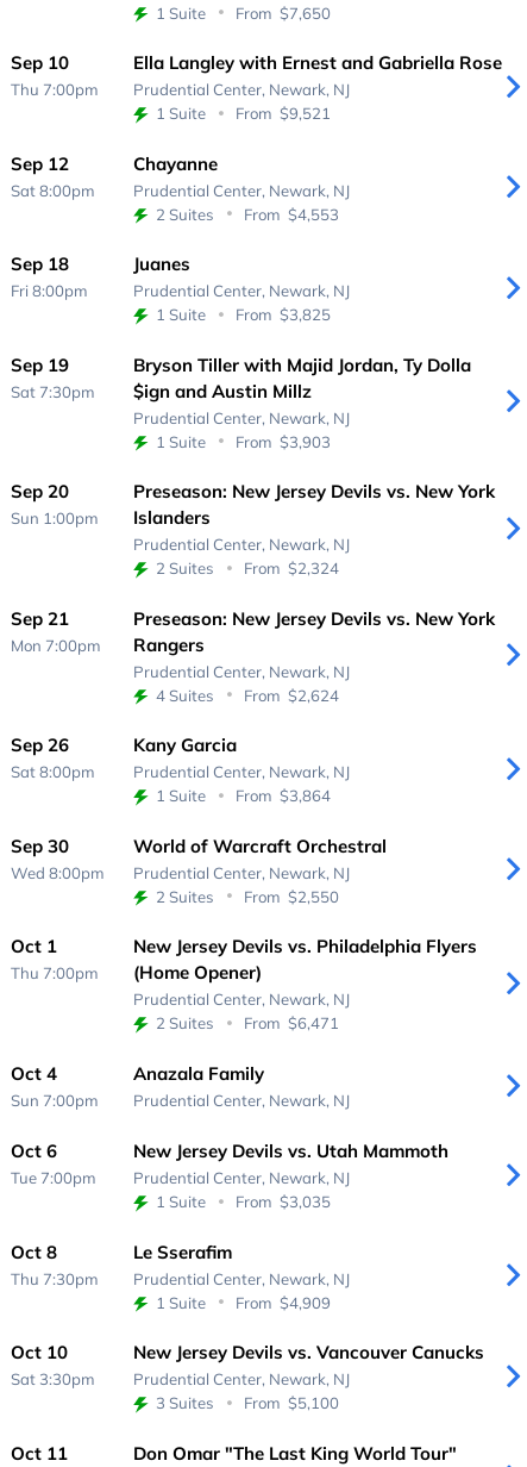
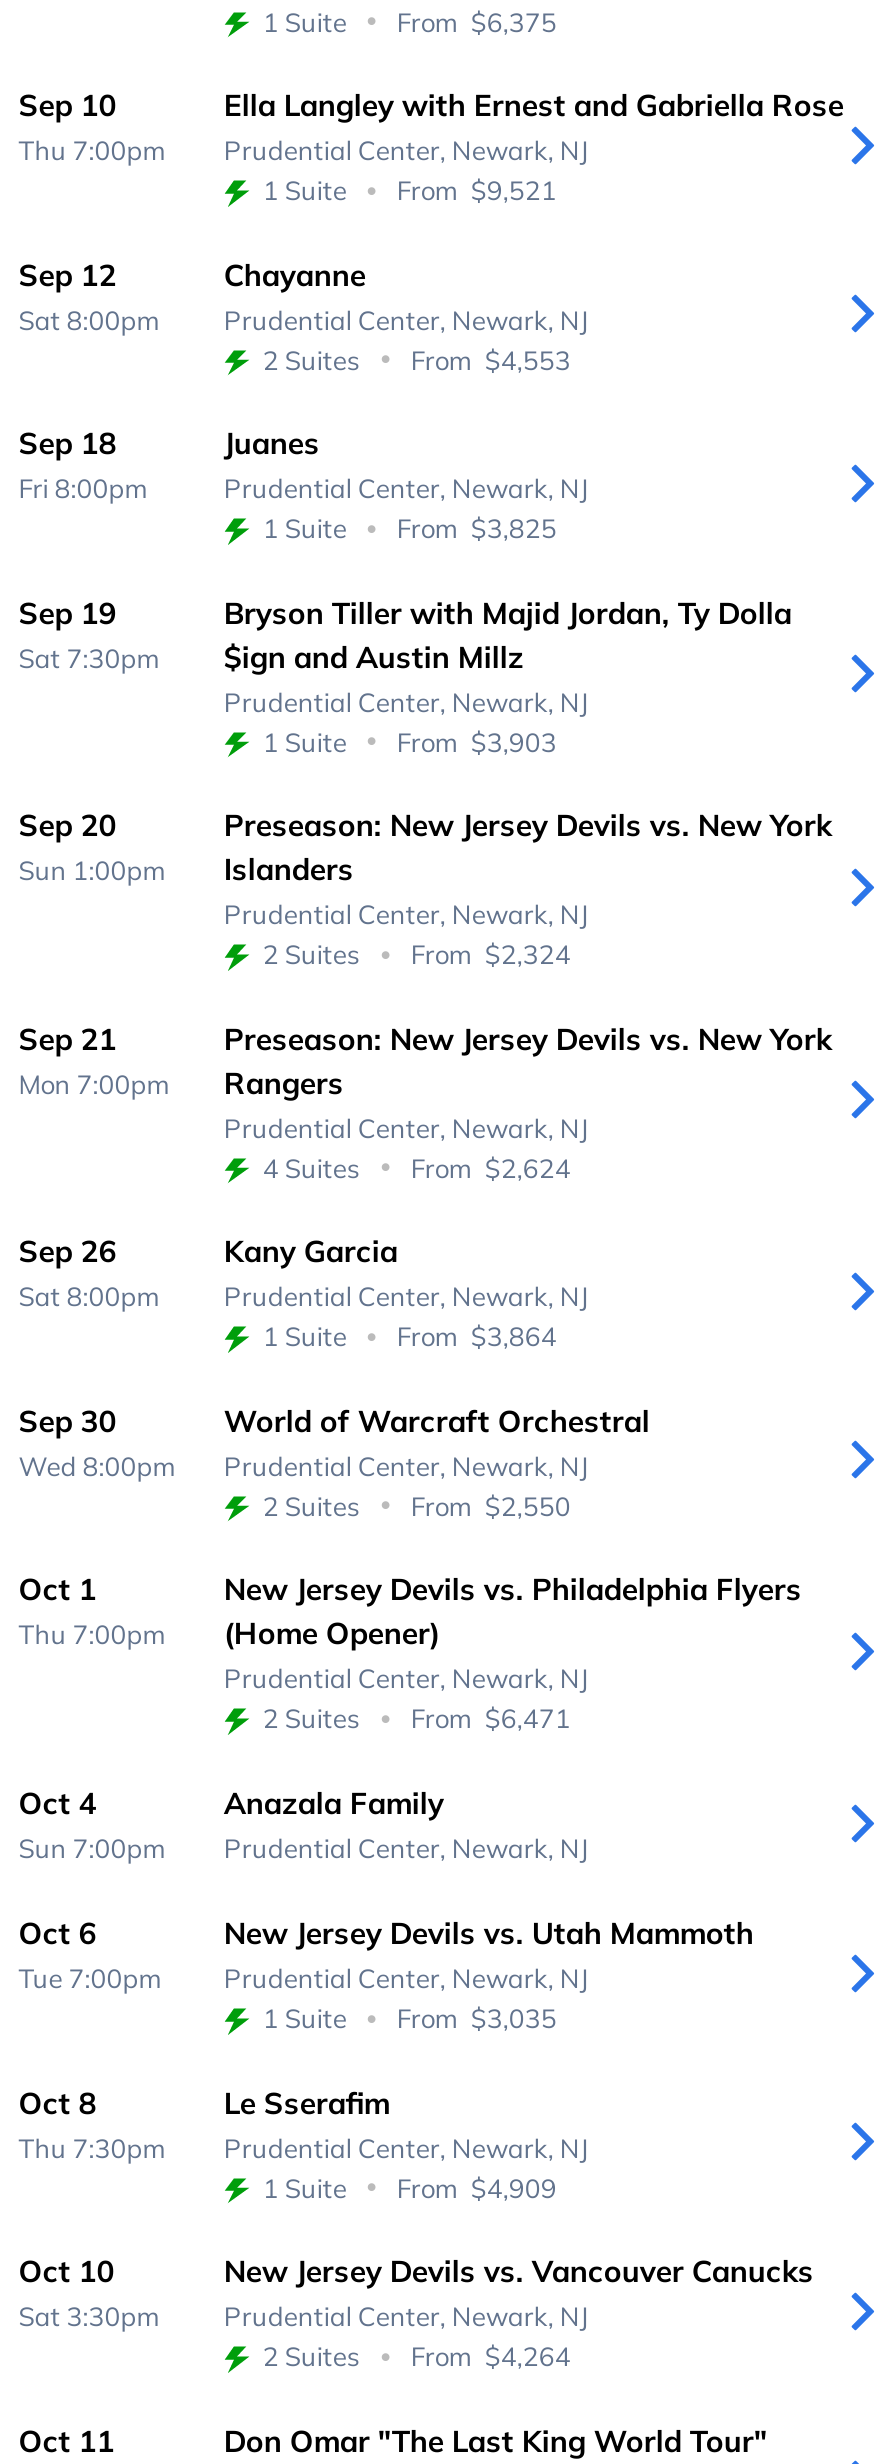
[156,3,331,22] 1 Suite From $7,650 -> [263,5,557,37] 1 Suite From $6,375
[156,1393,215,1412] 3 Suites -> [263,2340,361,2372] 2 Suites
[244,1393,340,1412] From $5,100 -> [411,2340,571,2372] From $4,264

